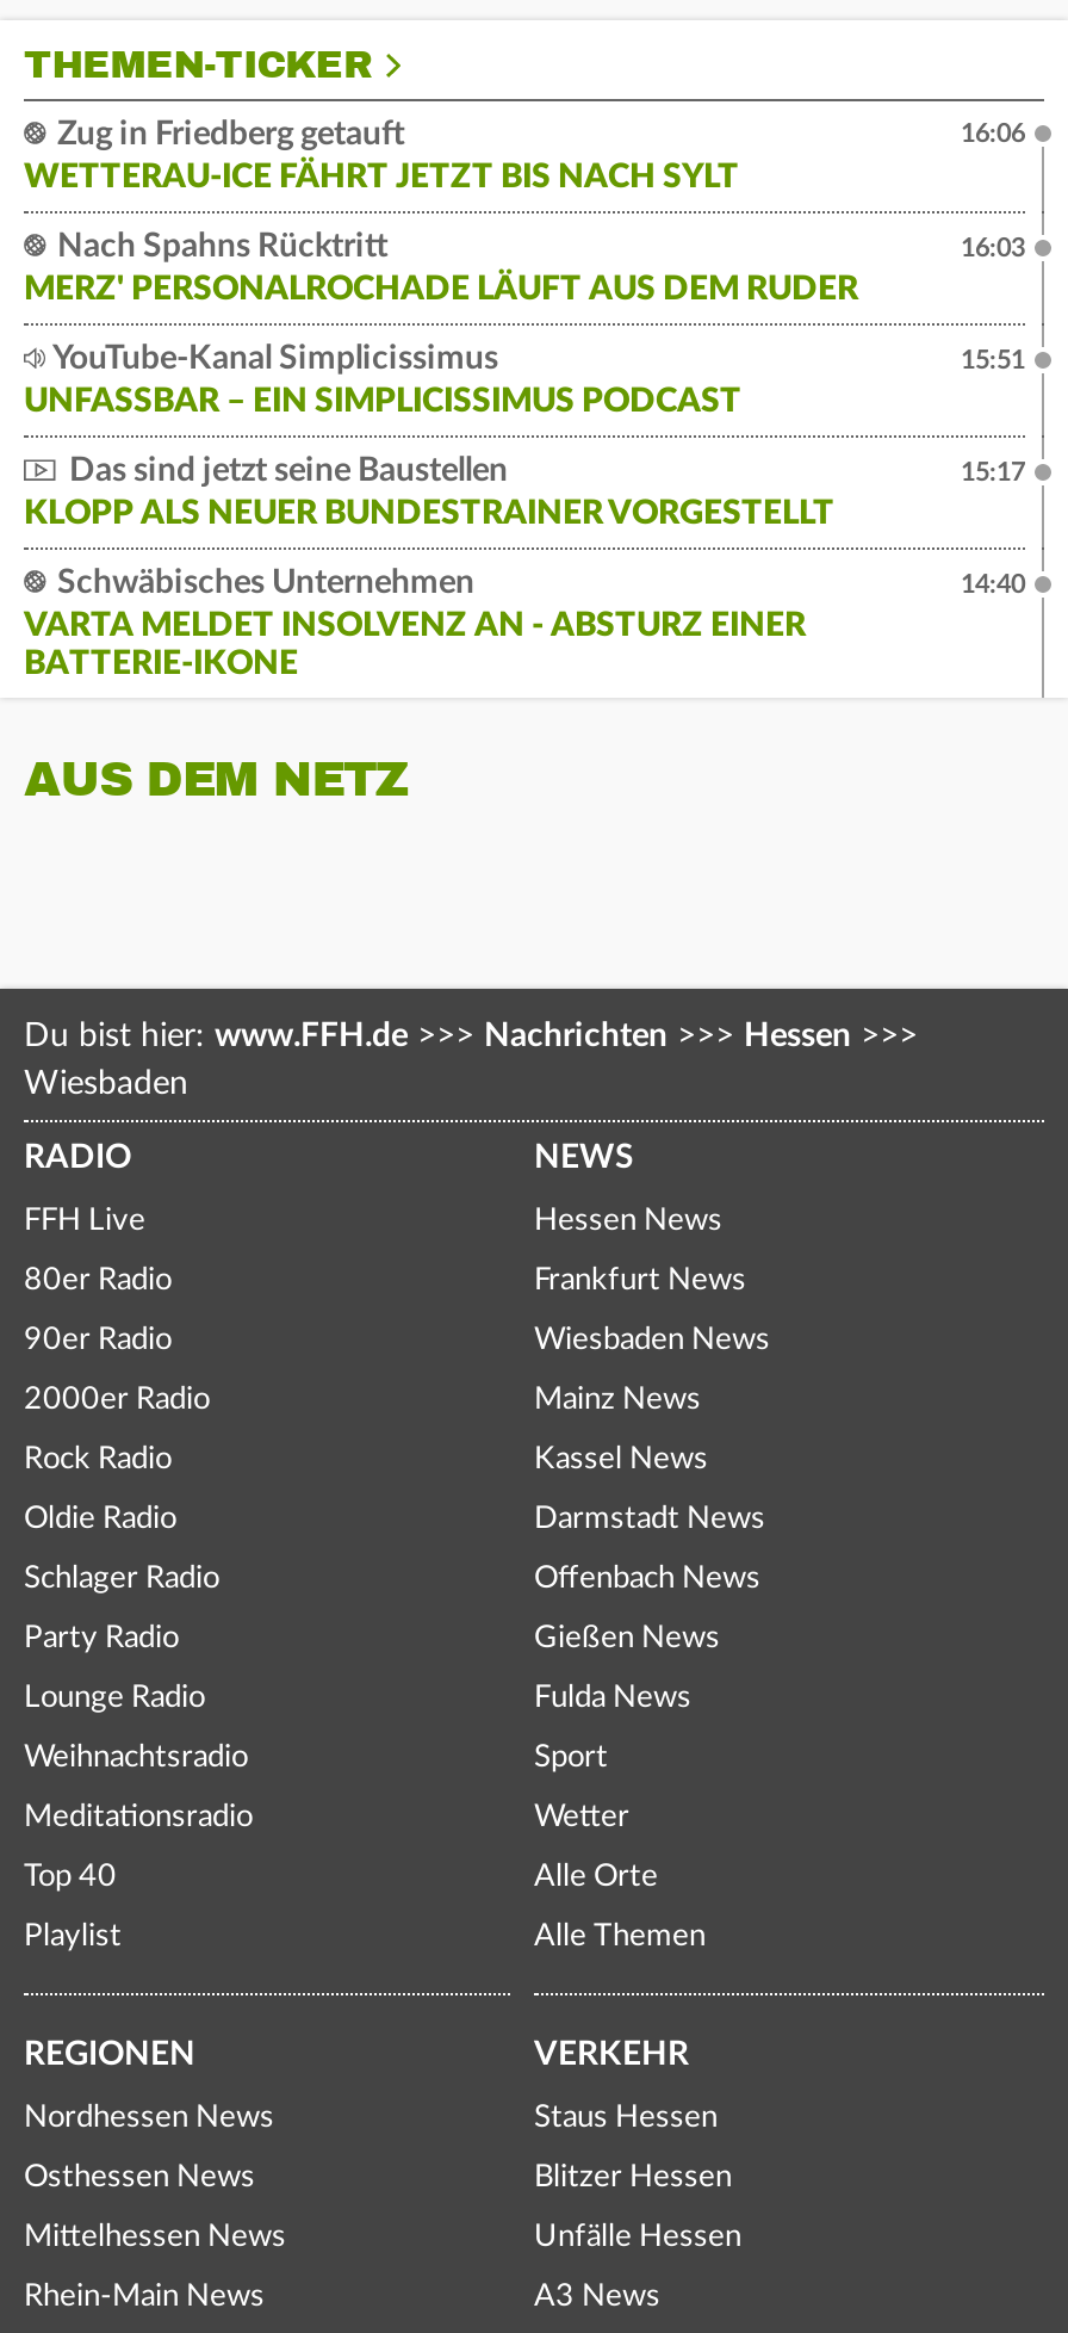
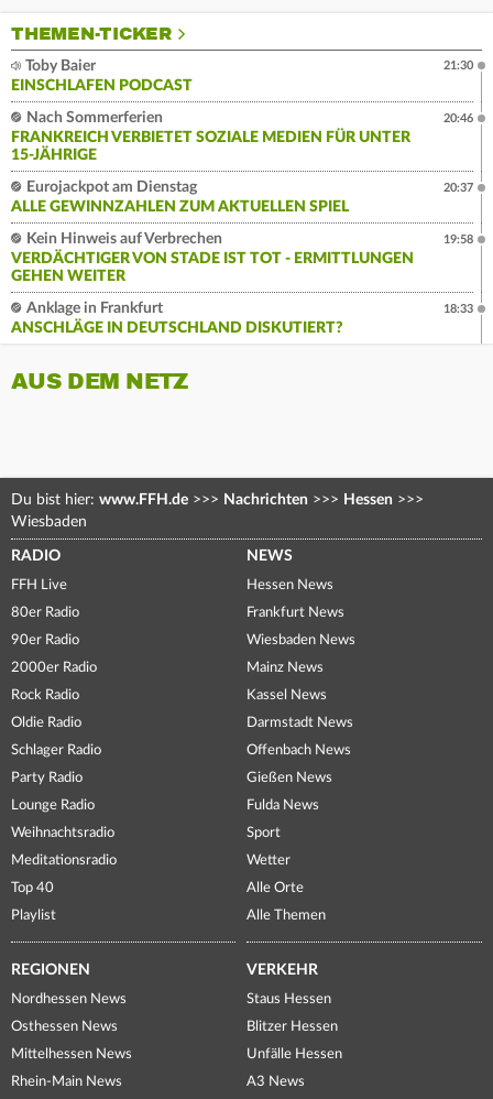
[24,118,739,194] Zug in Friedberg getauft | WETTERAU-ICE FÄHRT JETZT BIS NACH SYLT -> [11,58,193,93] Toby Baier | EINSCHLAFEN PODCAST
[961,120,1025,146] 16:06 -> [443,59,473,71] 21:30
[24,230,858,306] Nach Spahns Rücktritt | MERZ' PERSONALROCHADE LÄUFT AUS DEM RUDER -> [11,110,410,163] Nach Sommerferien | FRANKREICH VERBIETET SOZIALE MEDIEN FÜR UNTER | 15-JÄHRIGE
[961,235,1025,261] 16:03 -> [443,112,473,124] 20:46
[24,342,741,418] YouTube-Kanal Simplicissimus | UNFASSBAR – EIN SIMPLICISSIMUS PODCAST -> [11,179,349,215] Eurojackpot am Dienstag | ALLE GEWINNZAHLEN ZUM AKTUELLEN SPIEL
[961,347,1025,373] 15:51 -> [443,182,473,194] 20:37
[24,454,834,531] Das sind jetzt seine Baustellen | KLOPP ALS NEUER BUNDESTRAINER VORGESTELLT -> [11,231,414,284] Kein Hinweis auf Verbrechen | VERDÄCHTIGER VON STADE IST TOT - ERMITTLUNGEN | GEHEN WEITER
[961,459,1025,485] 15:17 -> [443,233,473,245] 19:58
[24,566,806,681] Schwäbisches Unternehmen | VARTA MELDET INSOLVENZ AN - ABSTURZ EINER | BATTERIE-IKONE -> [11,301,343,336] Anklage in Frankfurt | ANSCHLÄGE IN DEUTSCHLAND DISKUTIERT?
[961,571,1025,597] 14:40 -> [443,303,473,315] 18:33

